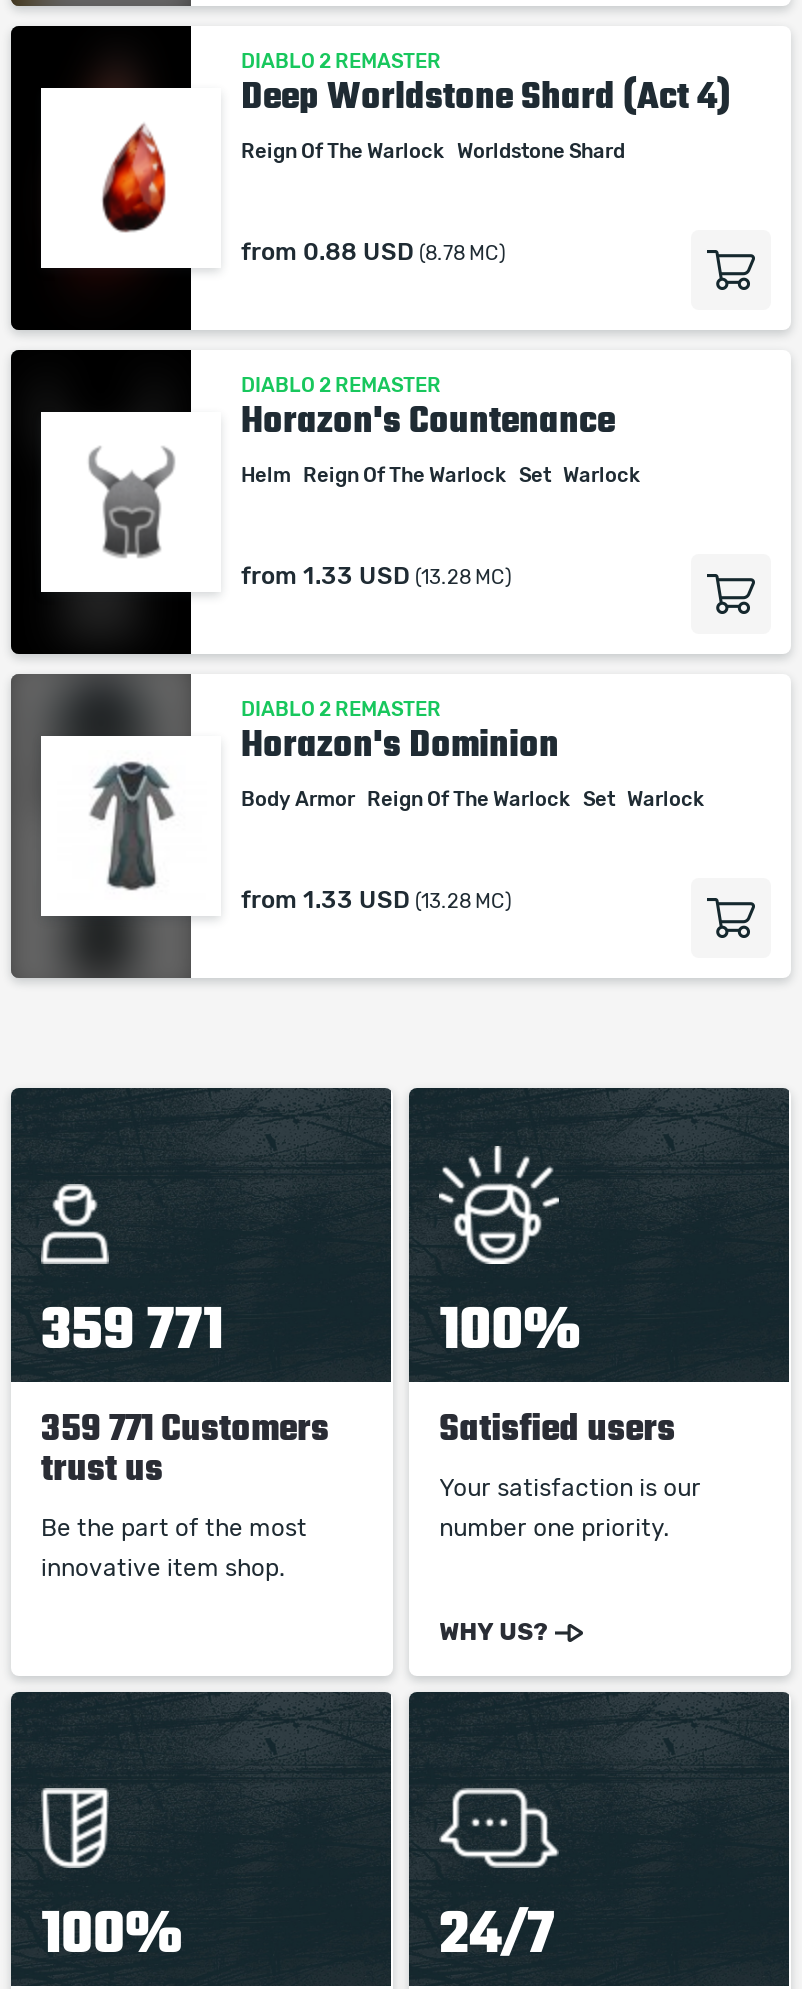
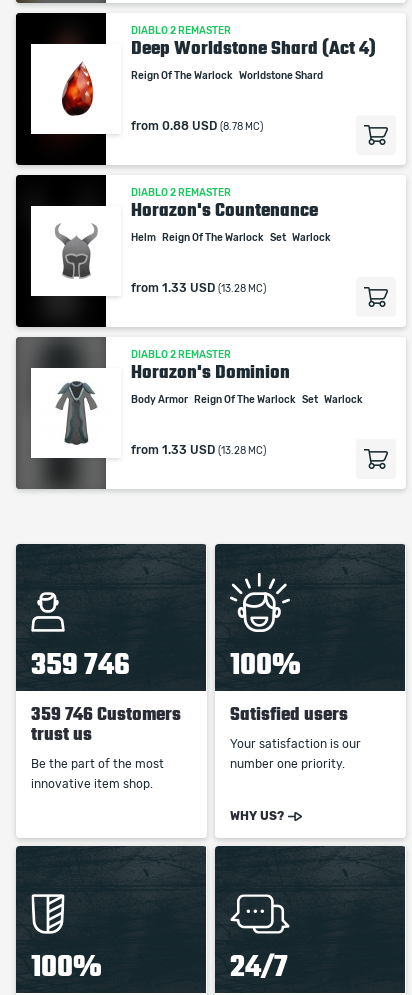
[41,1296,223,1360] 359 771 -> [31,648,130,680] 359 746
[41,1408,329,1448] 359 771 Customers -> [31,704,181,724] 359 746 Customers

